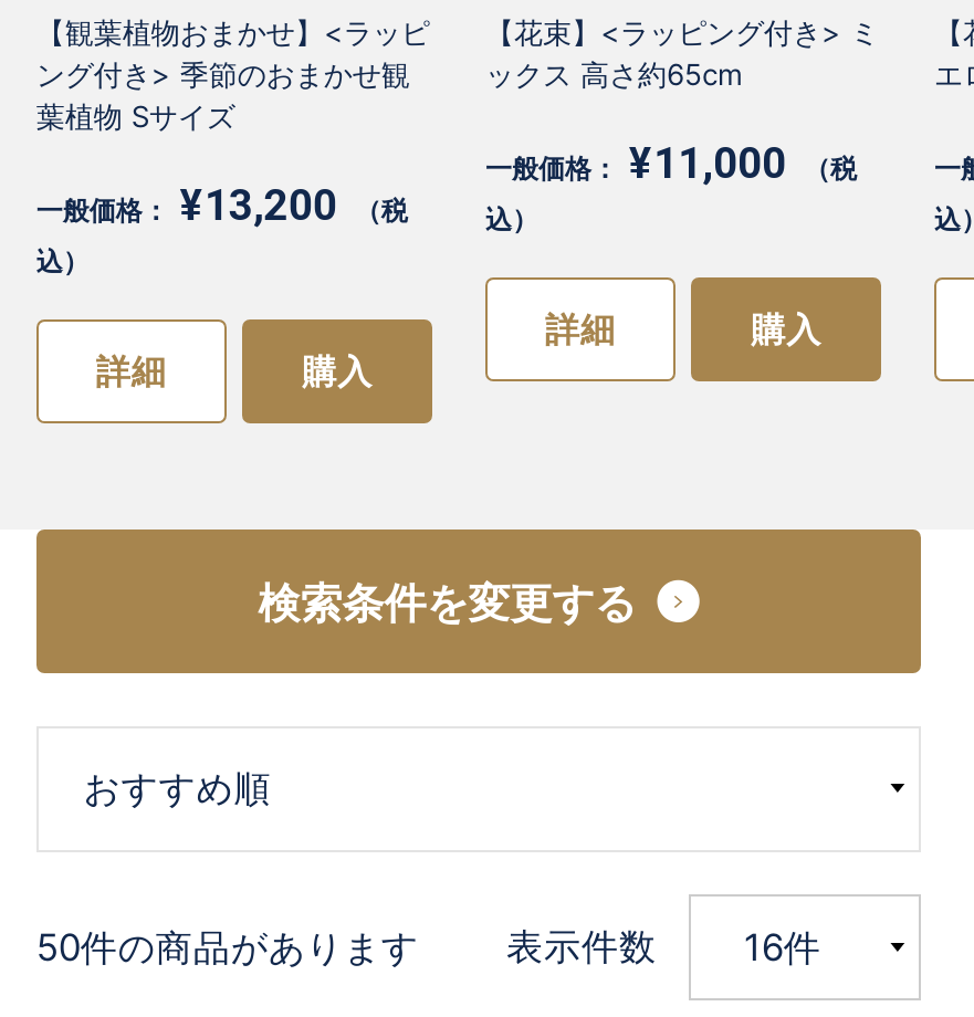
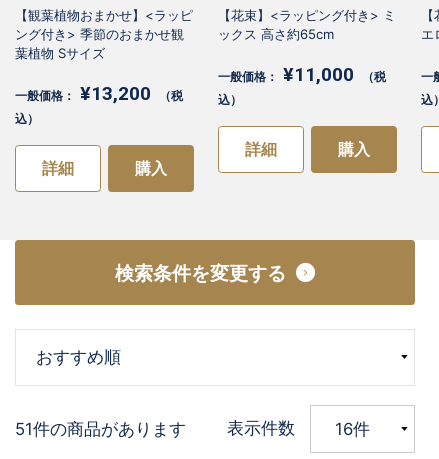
[36,925,419,969] 50件の商品があります -> [15,419,186,439] 51件の商品があります

